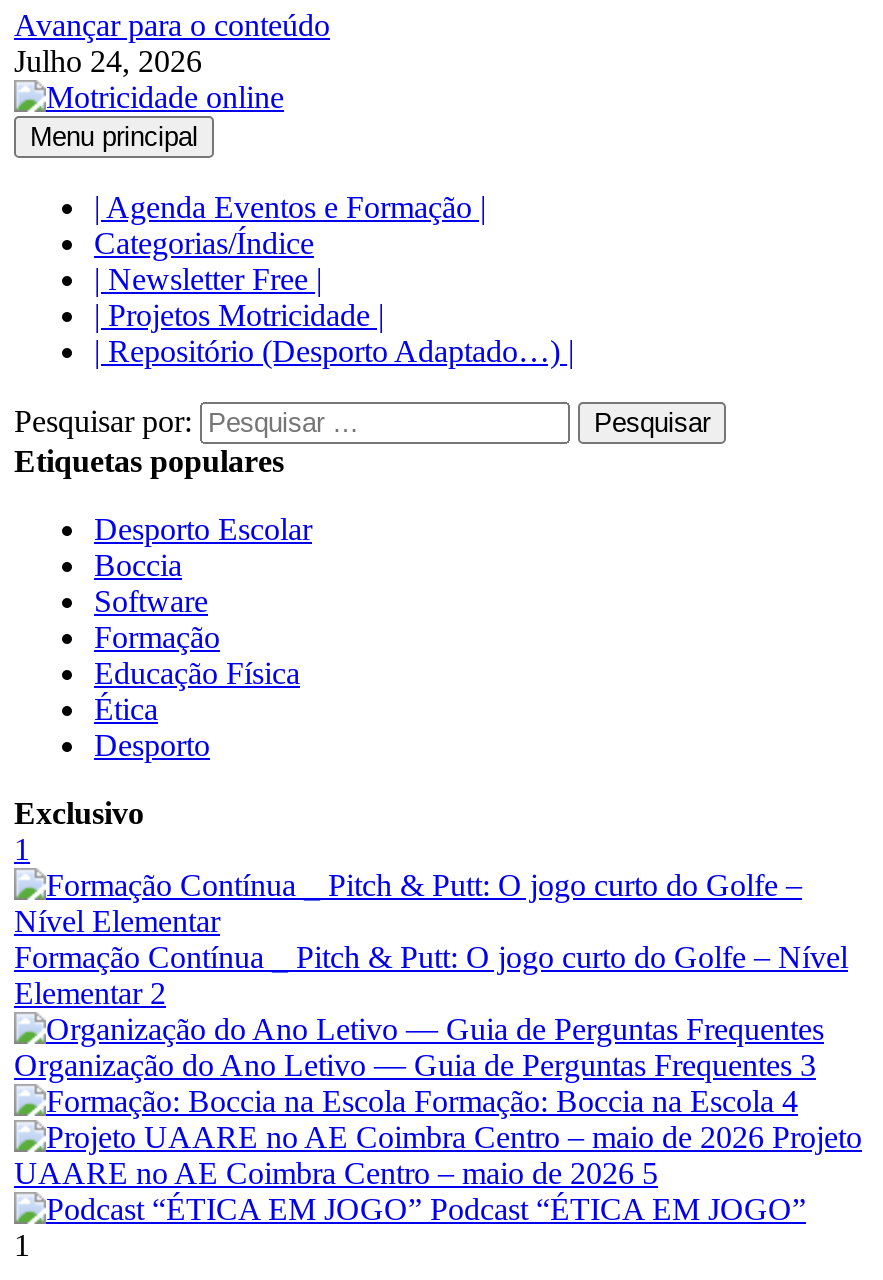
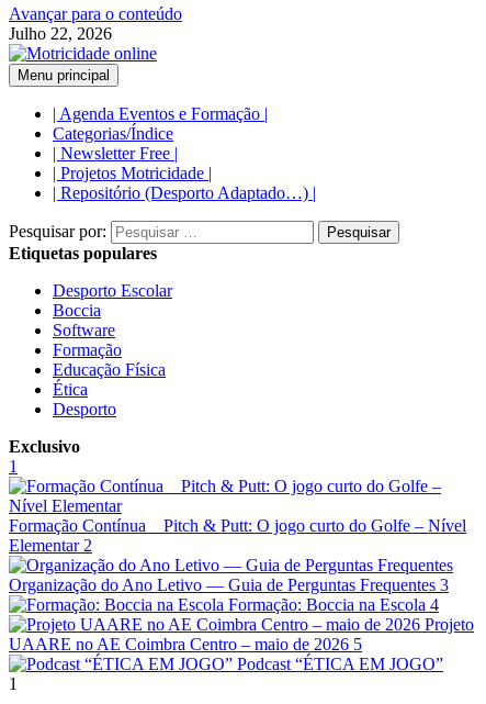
[14,44,202,78] Julho 24, 2026 -> [9,24,112,43] Julho 22, 2026

